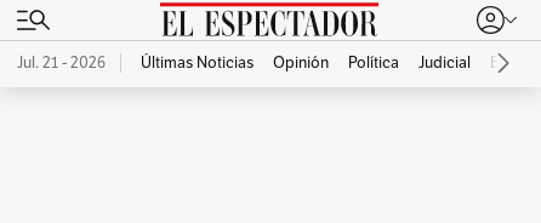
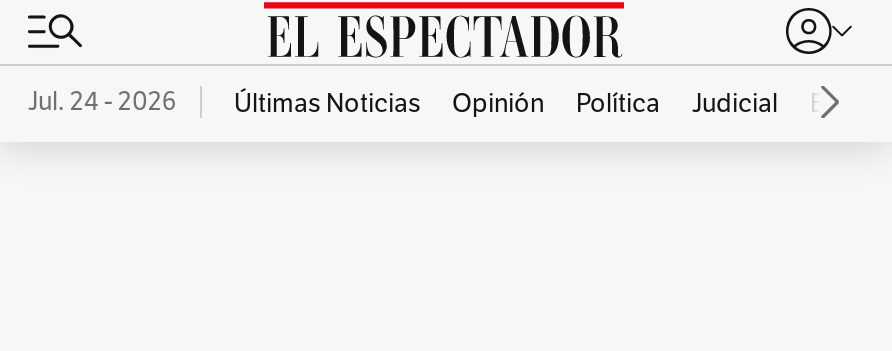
[17,53,106,73] Jul. 21 - 2026 -> [28,84,176,118] Jul. 24 - 2026

